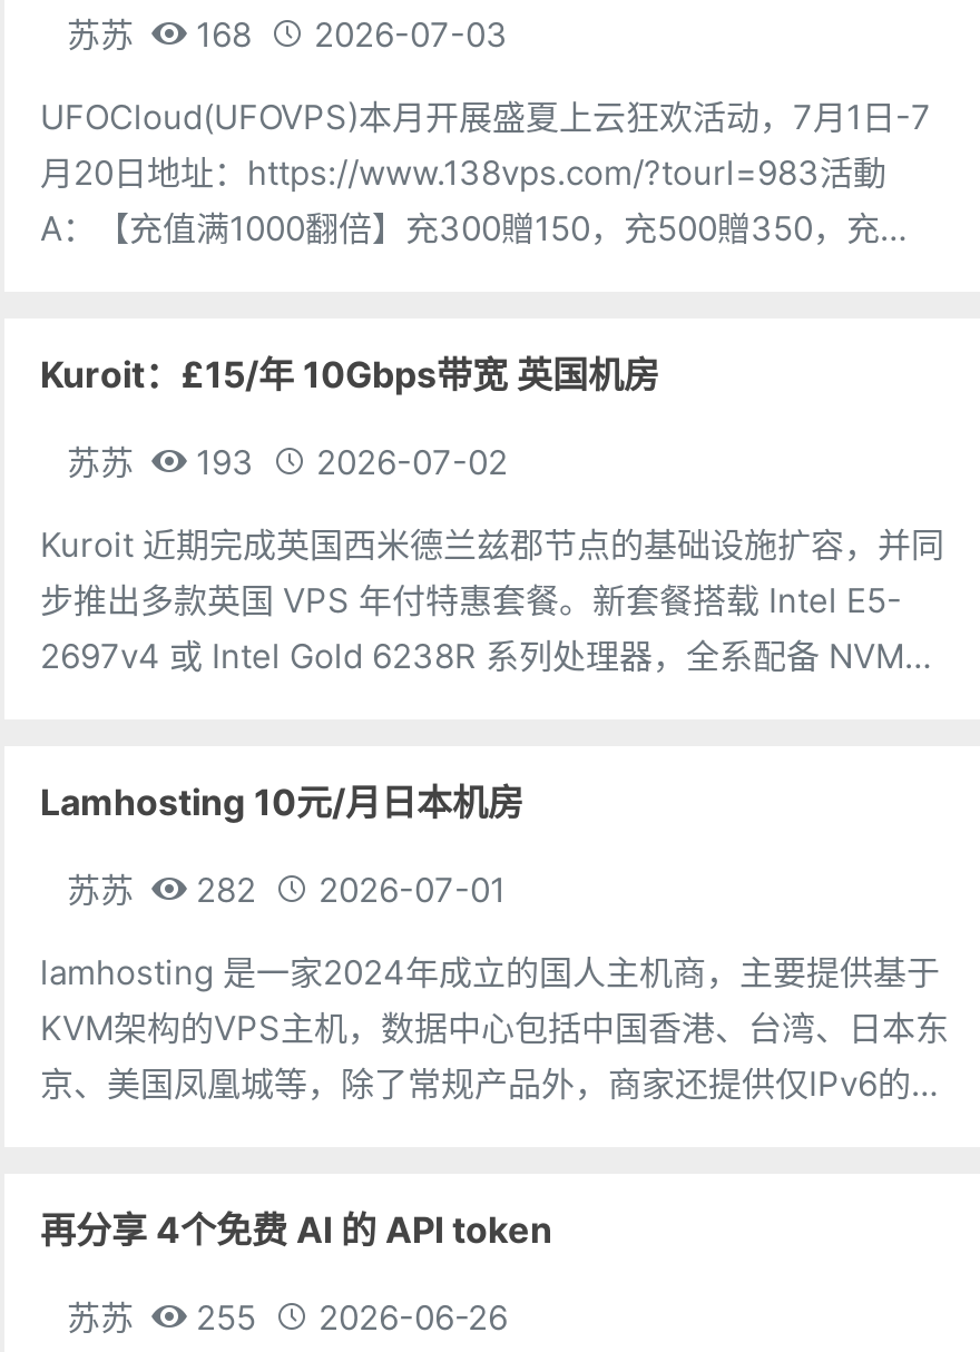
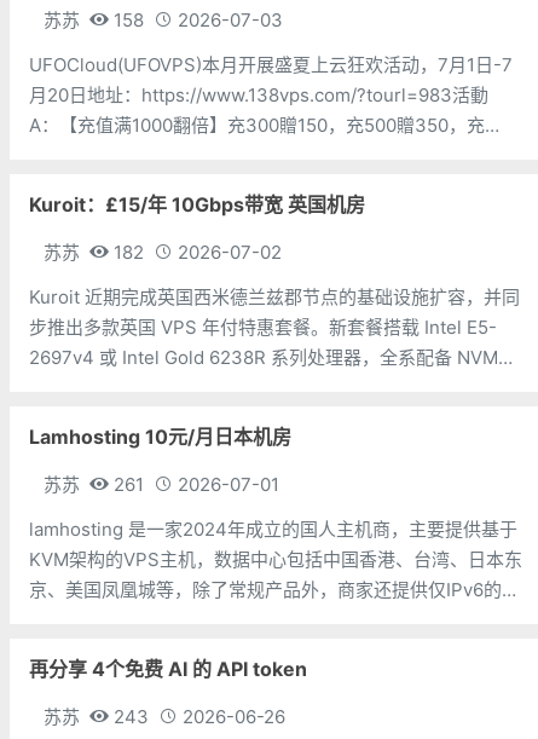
[67,13,508,56] 苏苏 168 2026-07-03 -> [44,8,283,31] 苏苏 158 2026-07-03
[67,441,508,483] 苏苏 193 2026-07-02 -> [44,241,282,264] 苏苏 182 2026-07-02
[67,869,506,911] 苏苏 282 2026-07-01 -> [44,473,279,496] 苏苏 261 2026-07-01
[67,1296,508,1339] 苏苏 255 2026-06-26 -> [44,705,285,728] 苏苏 243 2026-06-26

